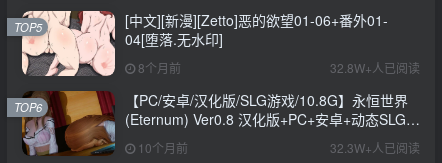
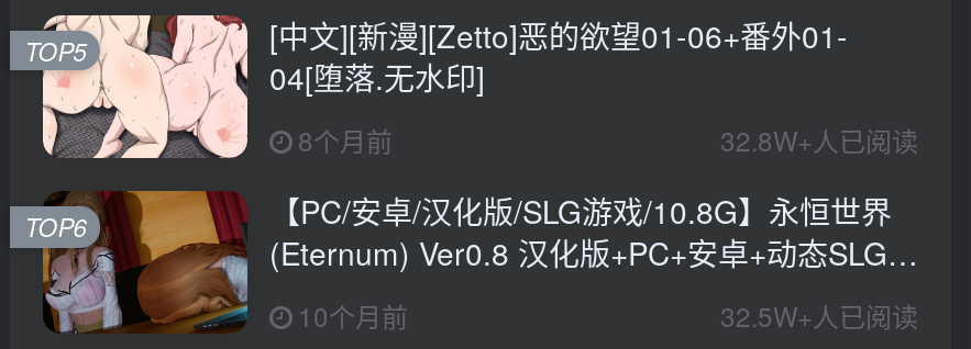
[330,139,420,156] 32.3W+人已阅读 -> [720,297,918,334] 32.5W+人已阅读

